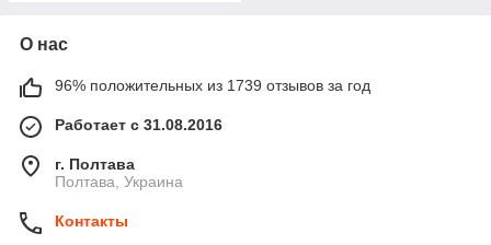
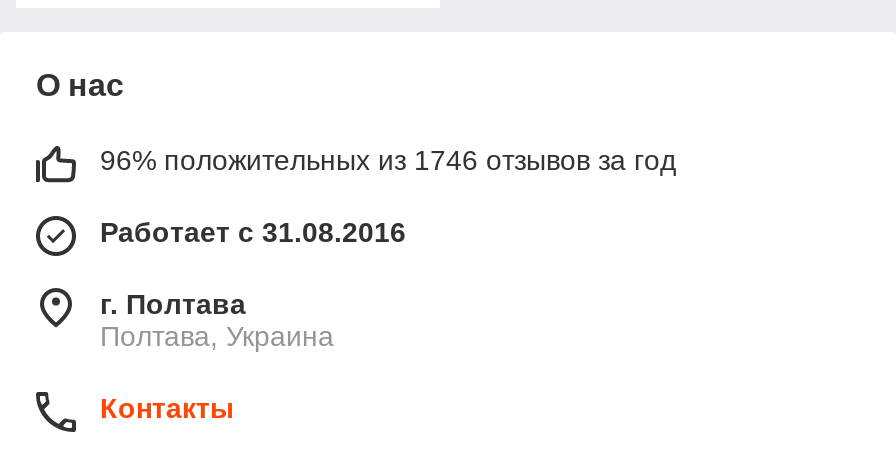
[55,76,370,94] 96% положительных из 1739 отзывов за год -> [100,144,676,176] 96% положительных из 1746 отзывов за год

